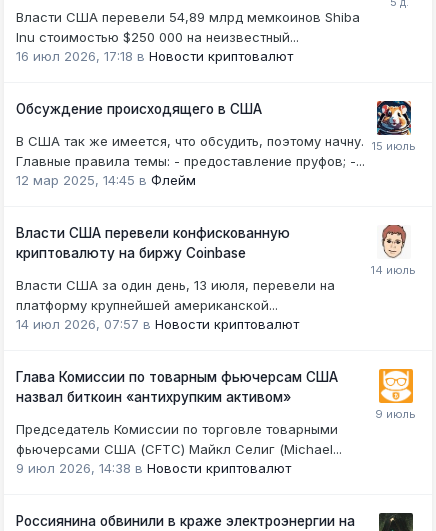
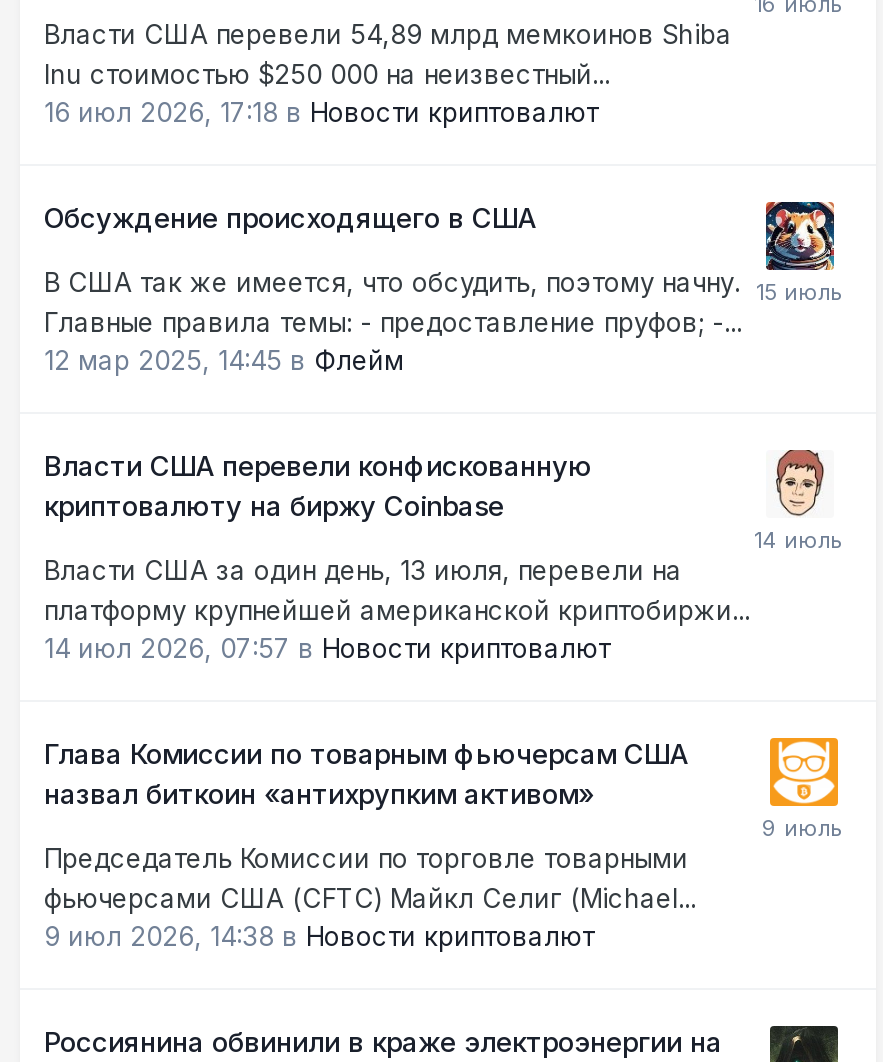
[16,297,278,313] платформу крупнейшей американской... -> [44,594,750,626] платформу крупнейшей американской криптобиржи...

